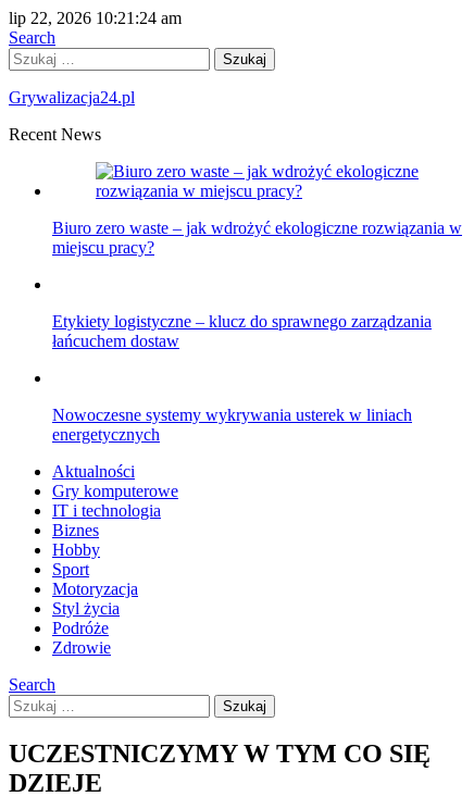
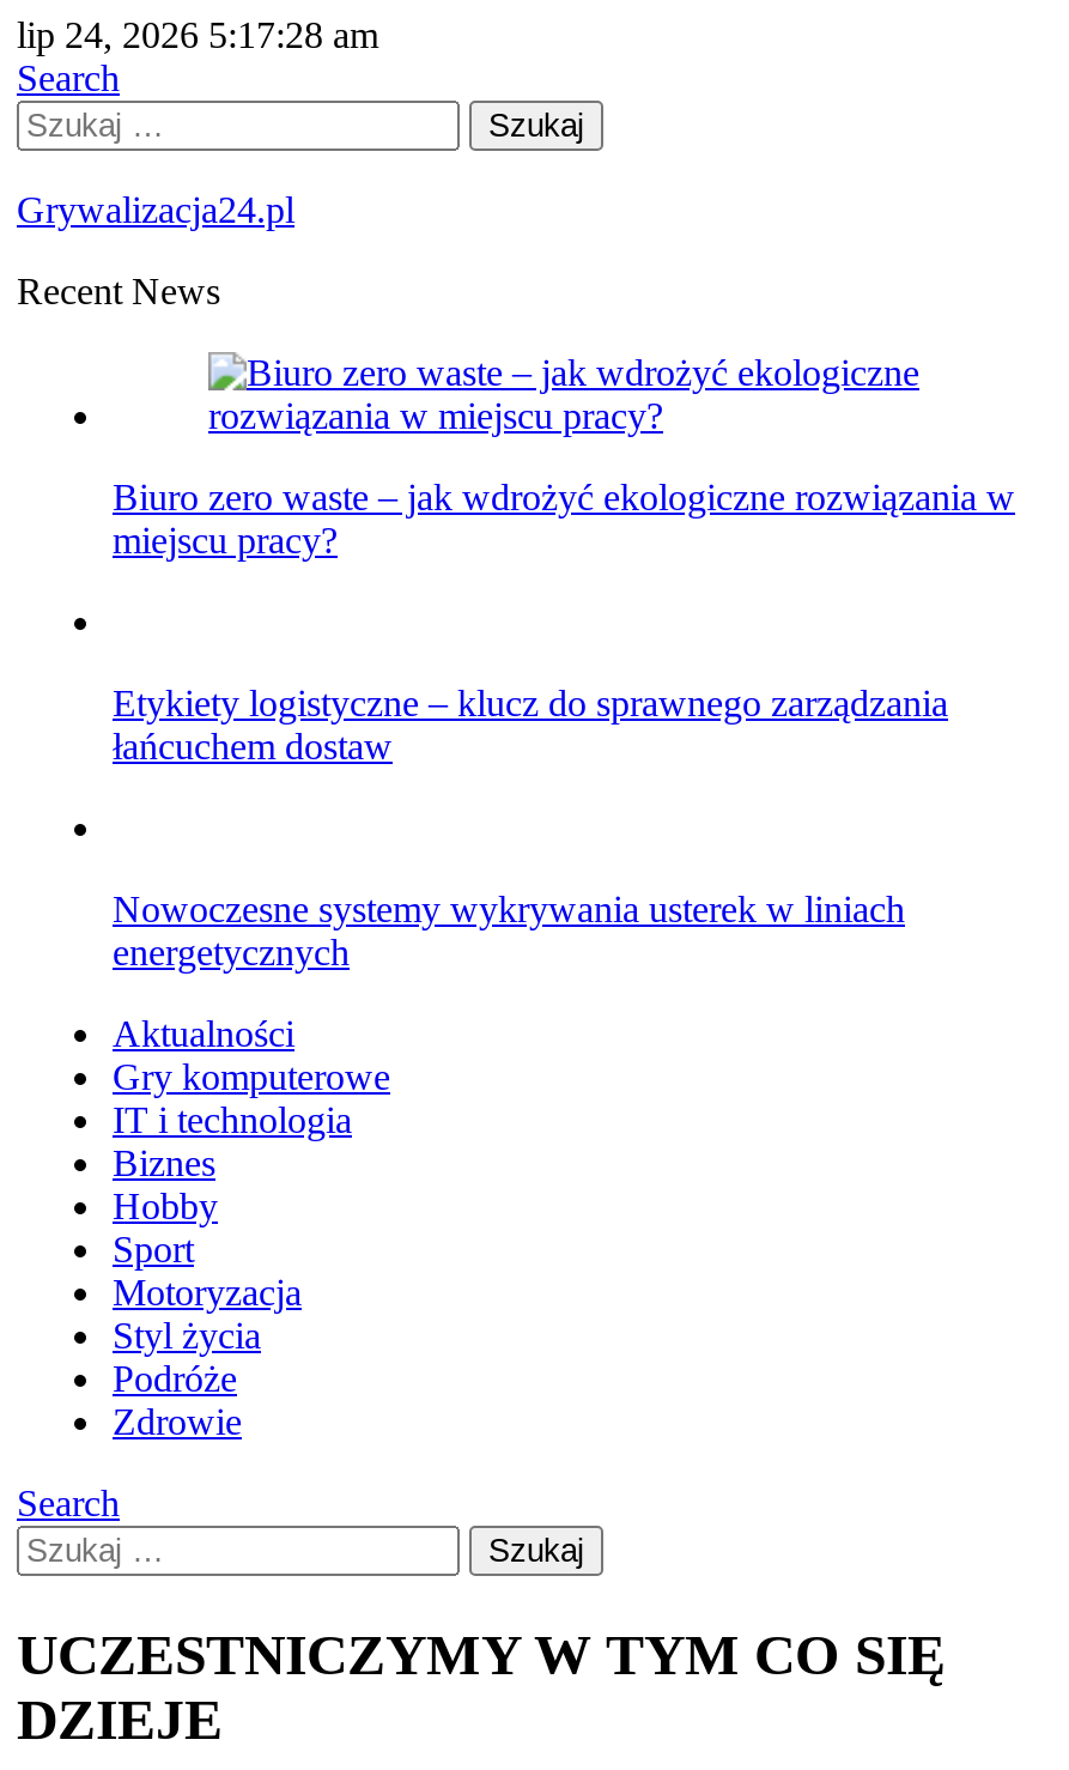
[9,9,182,27] lip 22, 2026 10:21:24 am -> [17,14,378,55] lip 24, 2026 5:17:28 am

